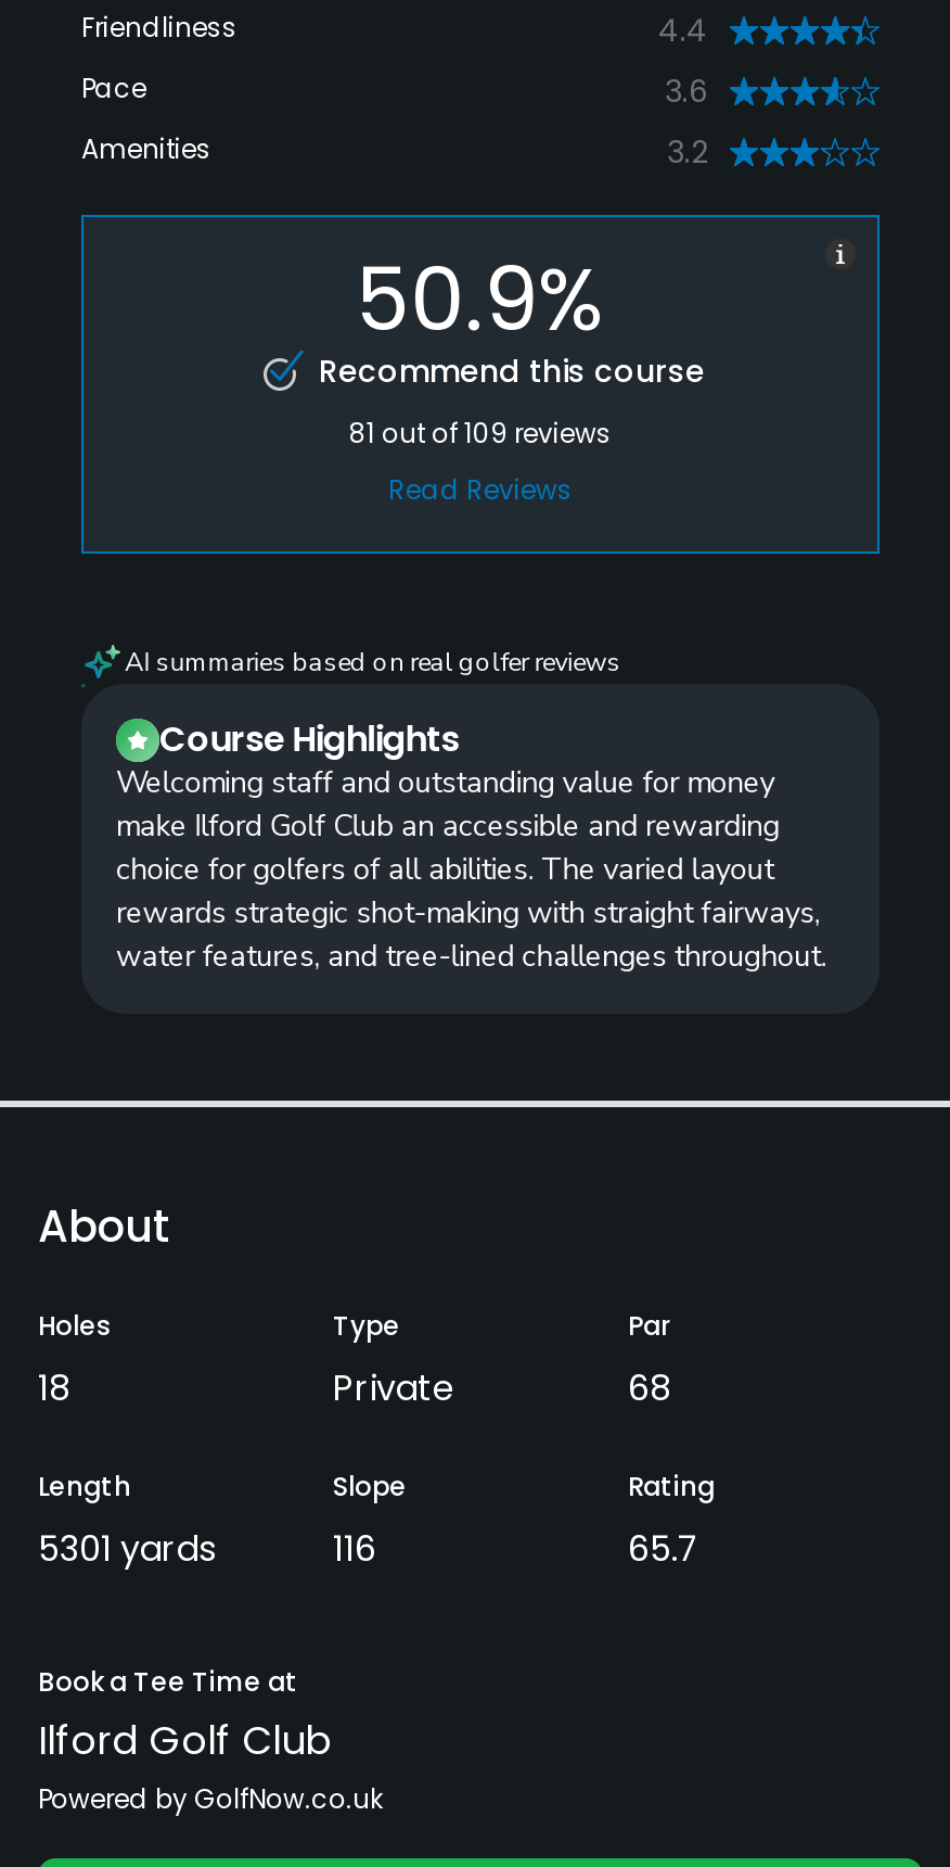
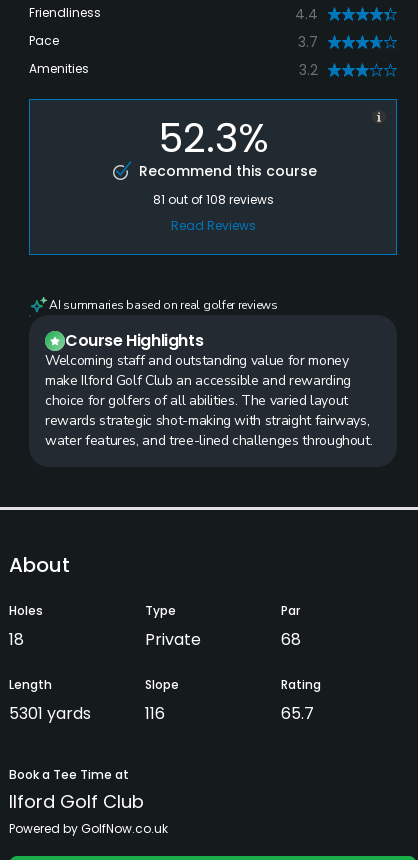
[665,69,708,113] 3.6 -> [298,32,318,52] 3.7
[356,239,605,360] 50.9% -> [157,110,268,166] 52.3%
[349,415,612,452] 81 out of 109 reviews -> [152,191,273,208] 81 out of 108 reviews

